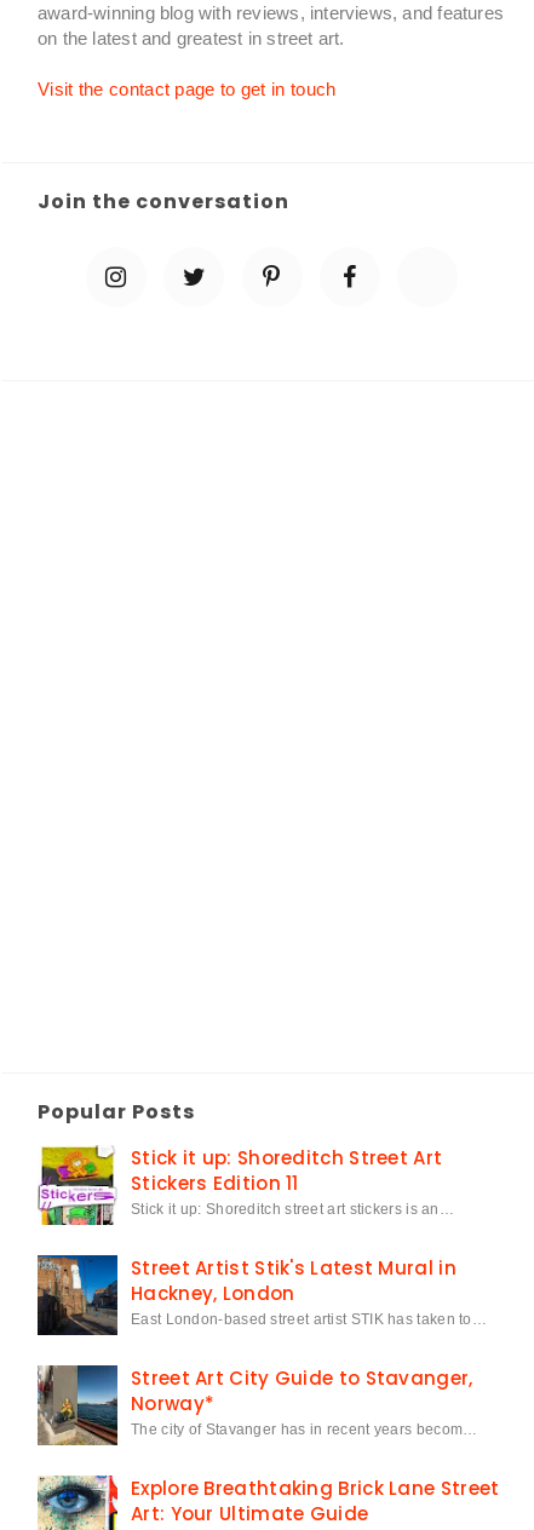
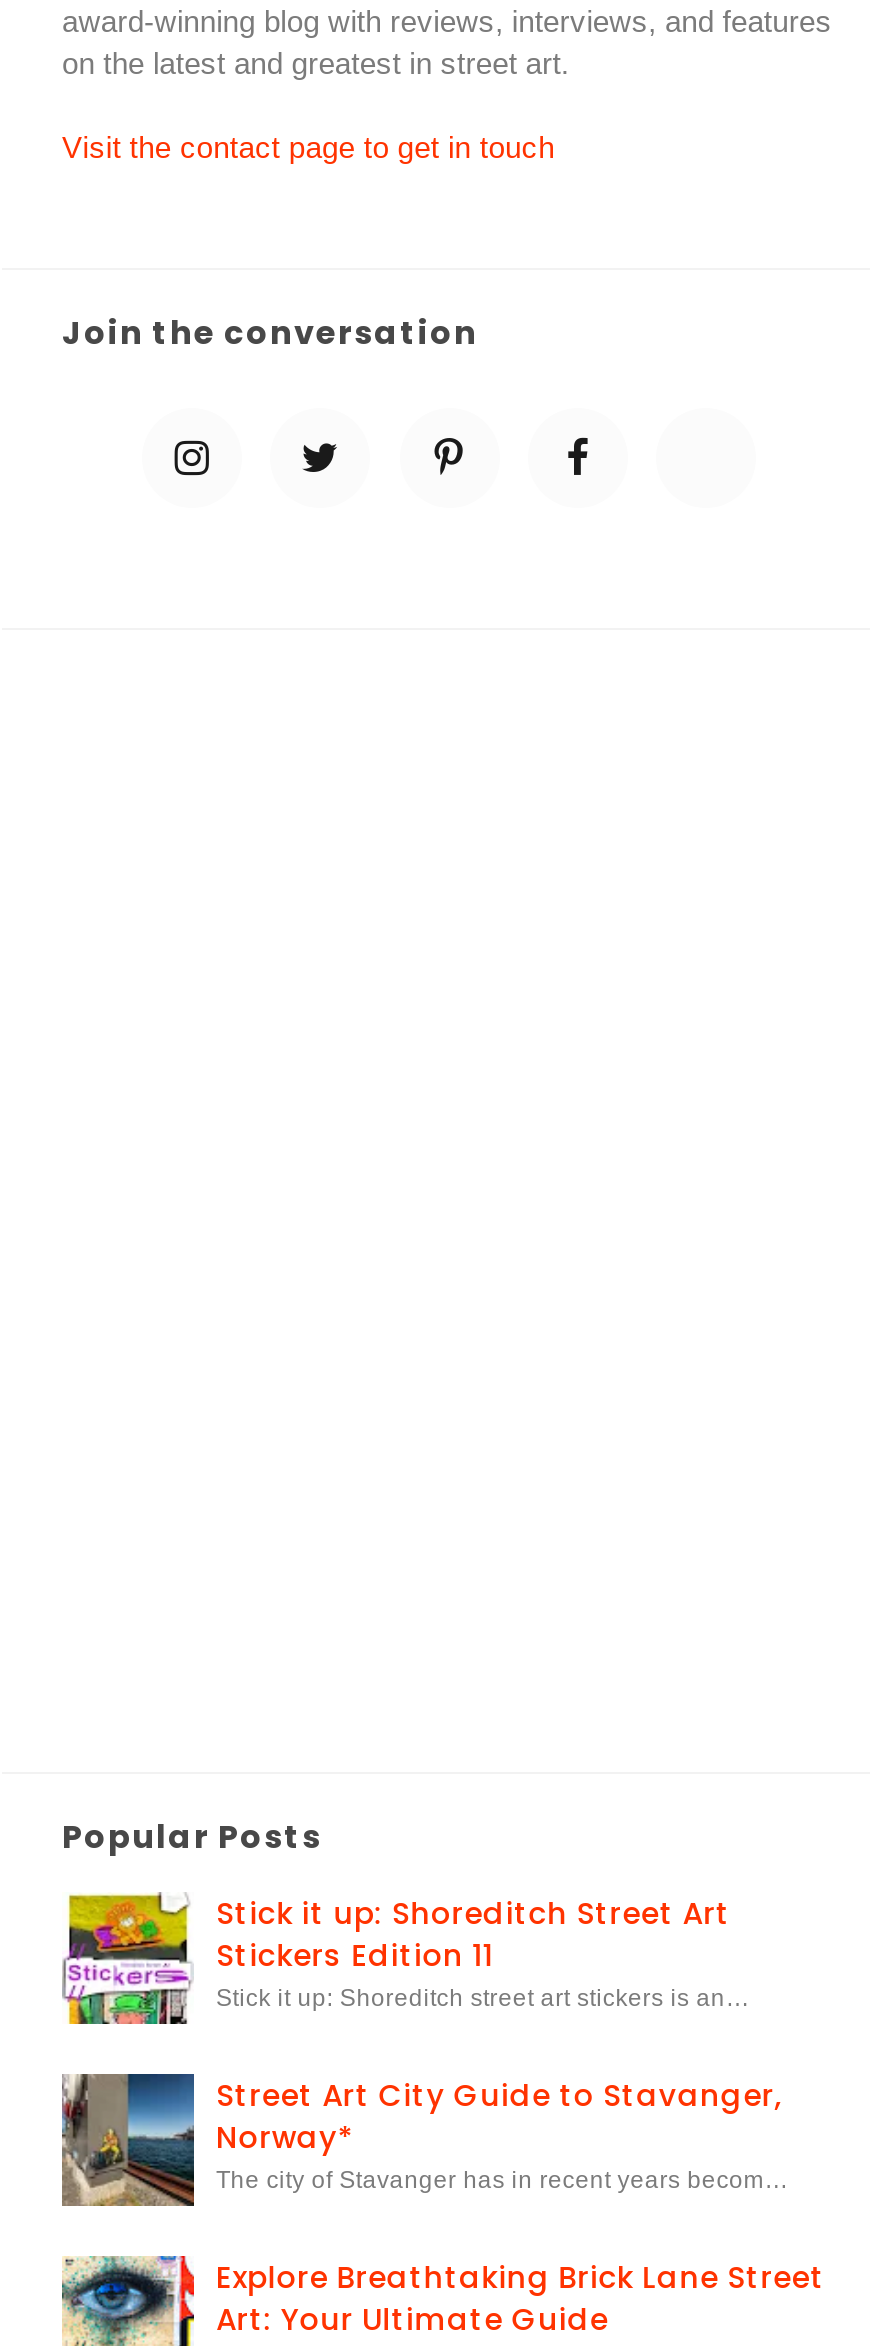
[36,1254,487,1336] [image] | Street Artist Stik's Latest Mural in | Hackney, London | East London-based street artist STIK has taken to… -> none

